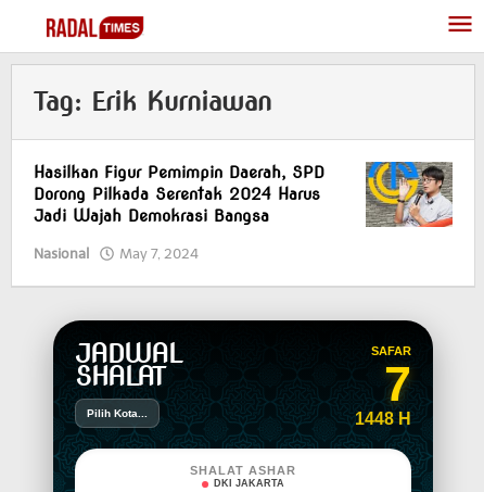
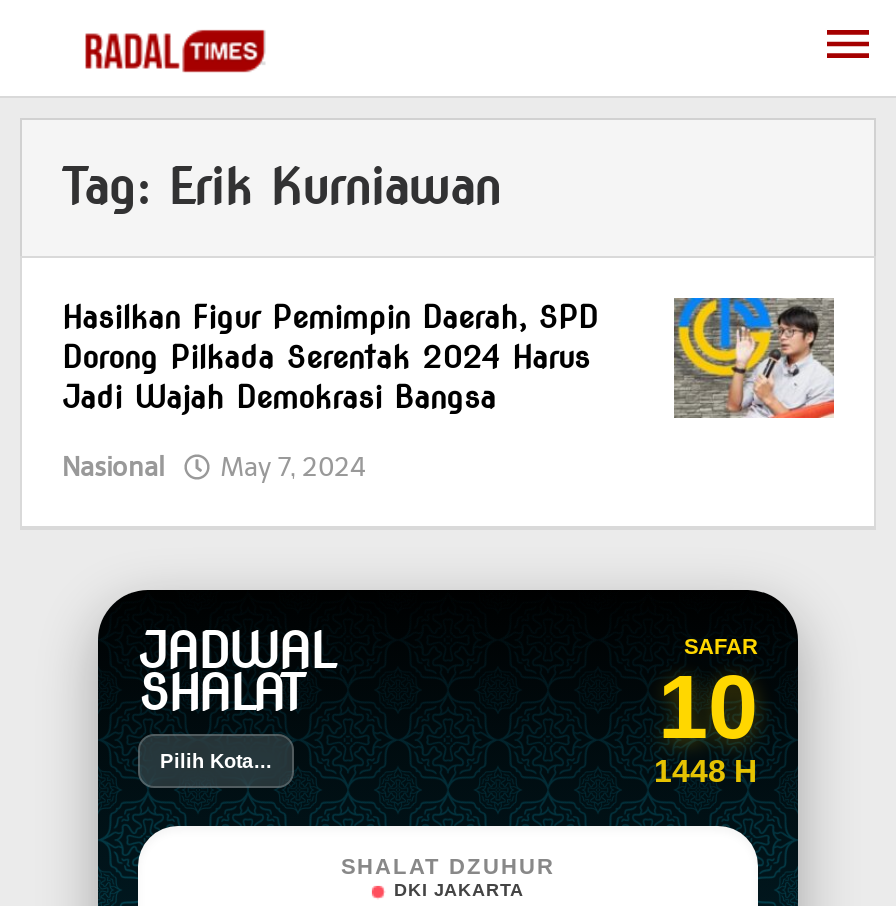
[384,356,411,412] 7 -> [658,656,758,758] 10
[190,464,296,477] SHALAT ASHAR -> [341,854,555,878] SHALAT DZUHUR

